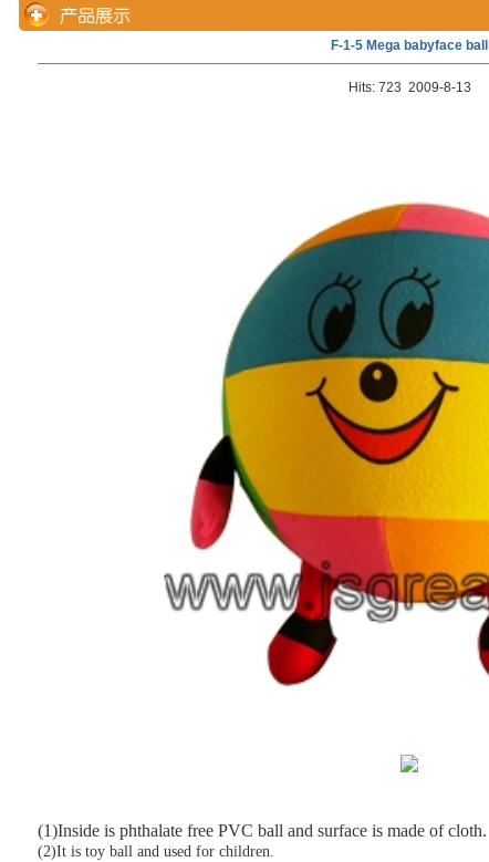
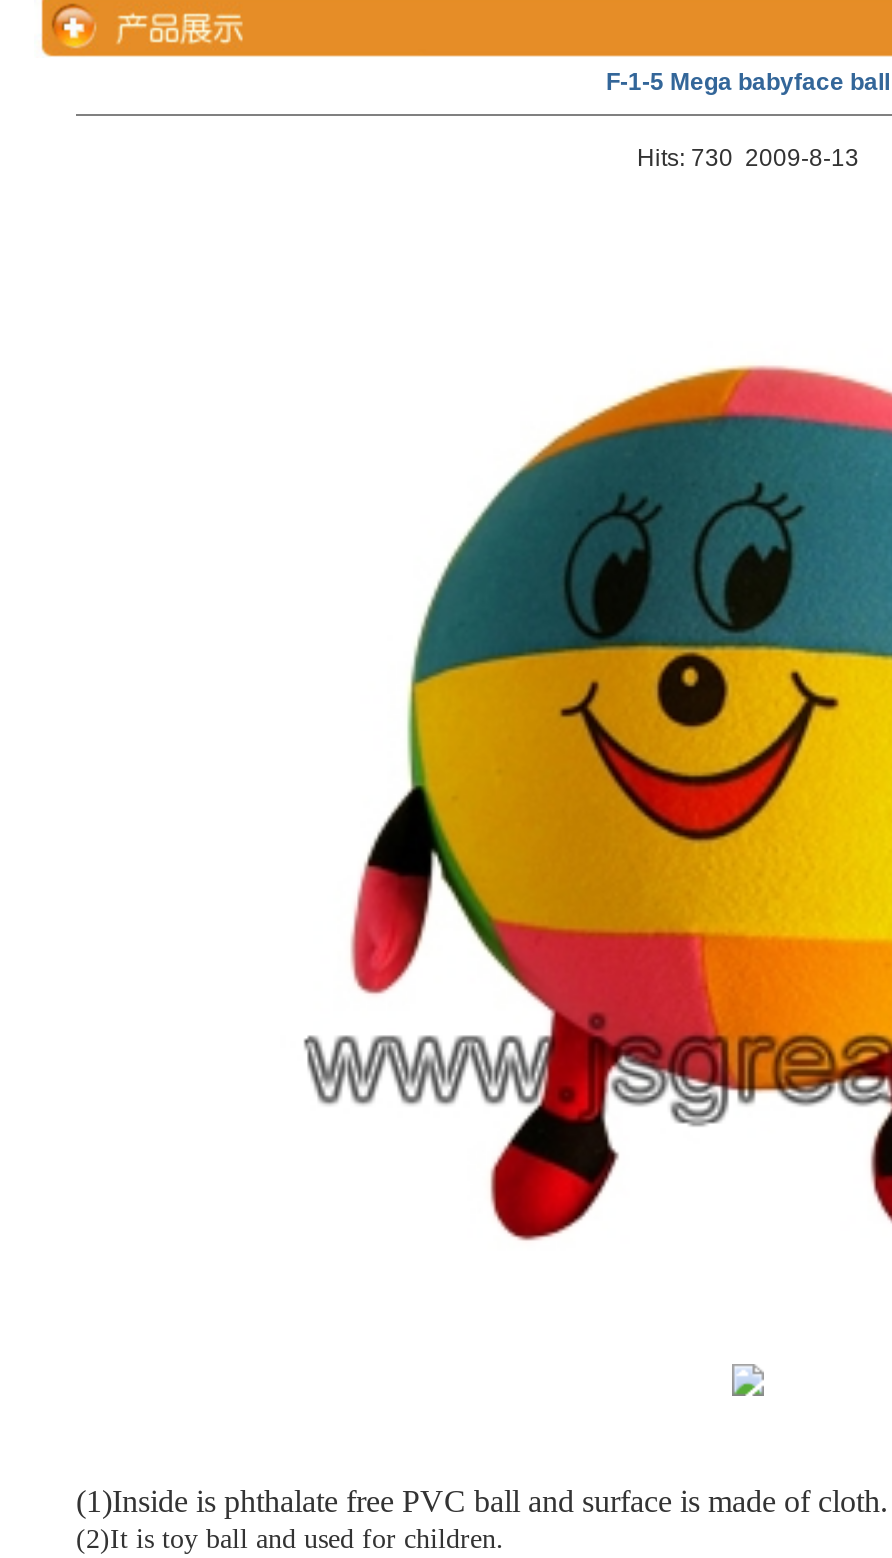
[348,80,471,95] Hits: 723 2009-8-13 -> [637,144,859,172] Hits: 730 2009-8-13

